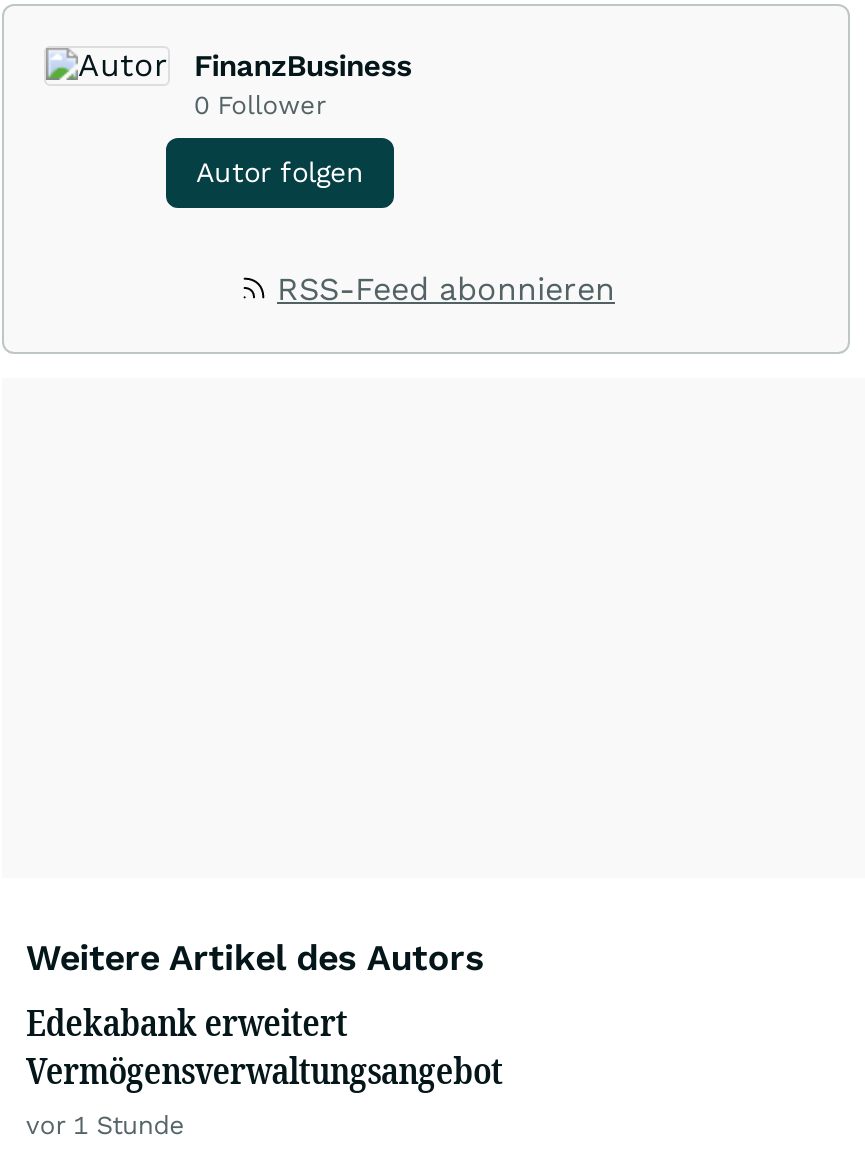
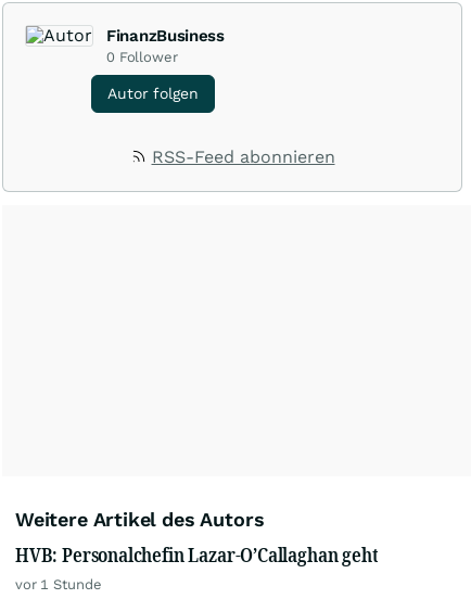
[26,999,502,1095] Edekabank erweitert | Vermögensverwaltungsangebot -> [15,542,378,568] HVB: Personalchefin Lazar-O’Callaghan geht

